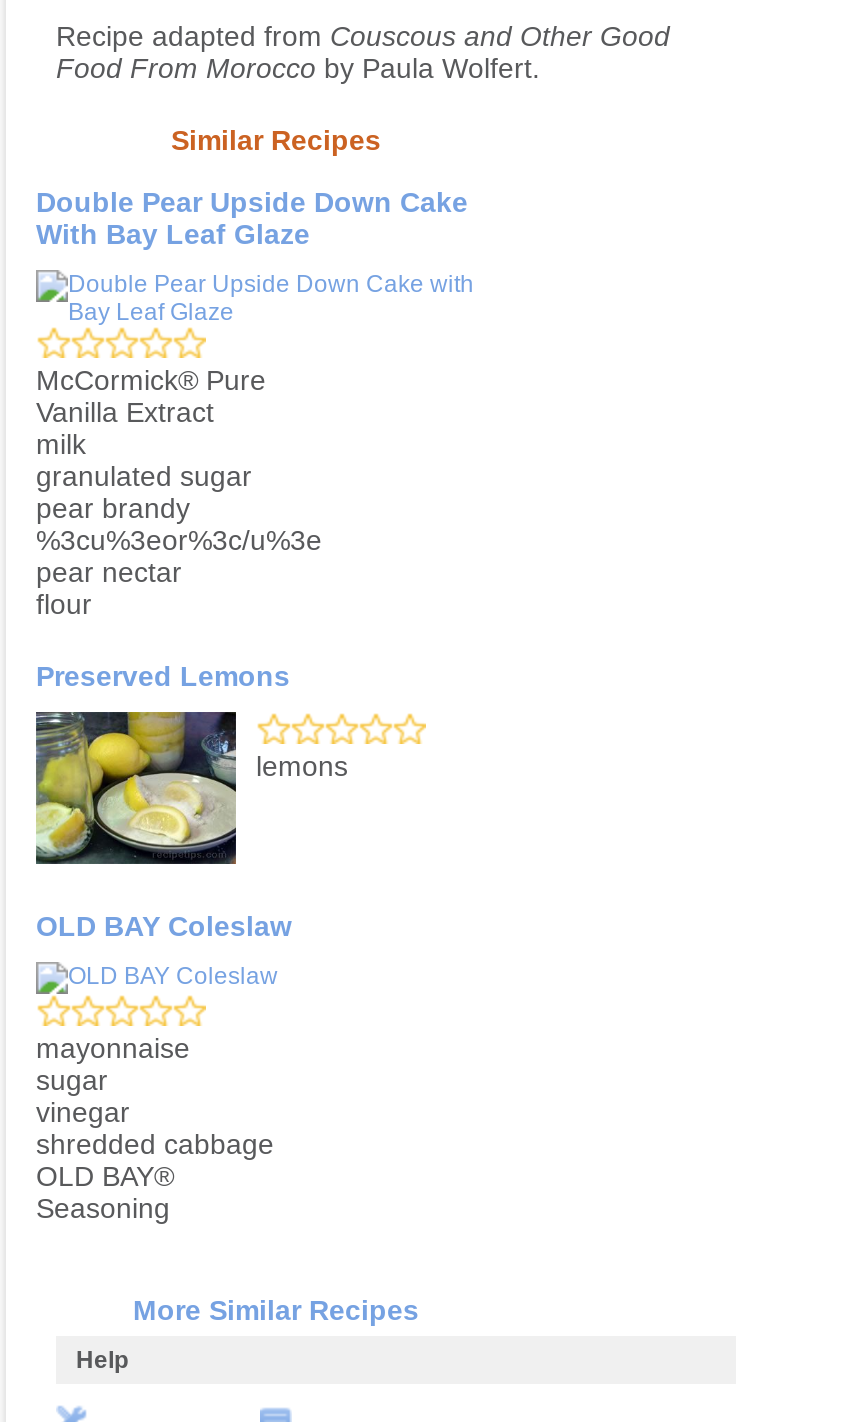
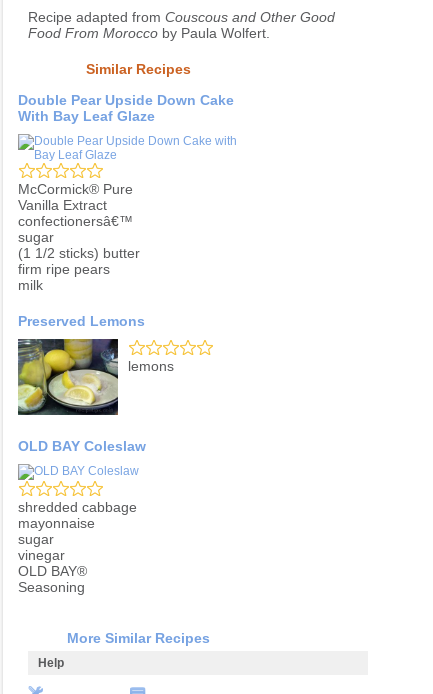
none -> [18,213,140,277] confectionersâ€™ | sugar | (1 1/2 sticks) butter | firm ripe pears
moved [36,429,86,461] -> [18,277,43,293]: milk
[36,461,322,621] granulated sugar | pear brandy | %3cu%3eor%3c/u%3e | pear nectar | flour -> none
moved [36,1129,274,1161] -> [18,499,137,515]: shredded cabbage

